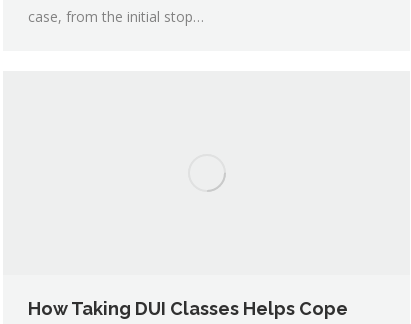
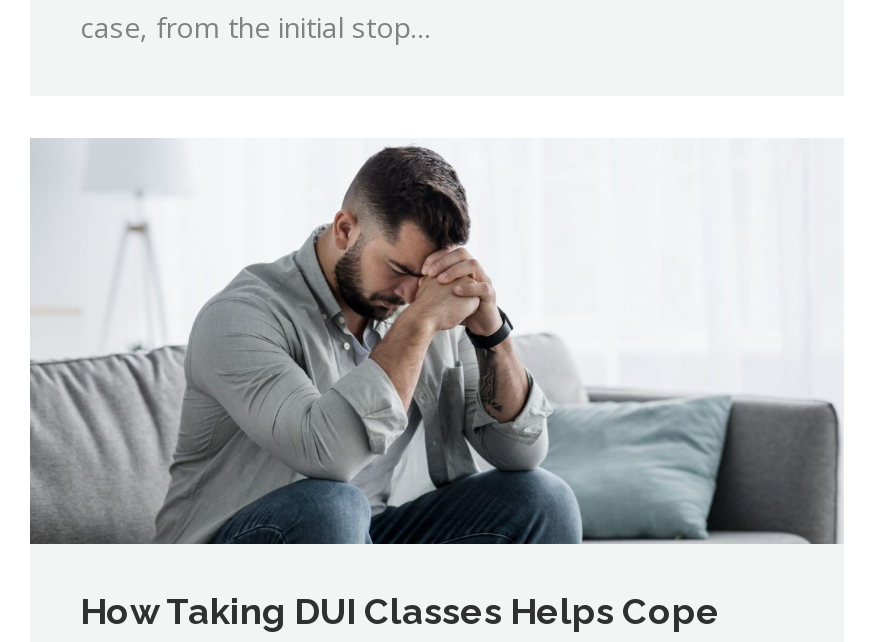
none -> [28,141,842,547] [image]

